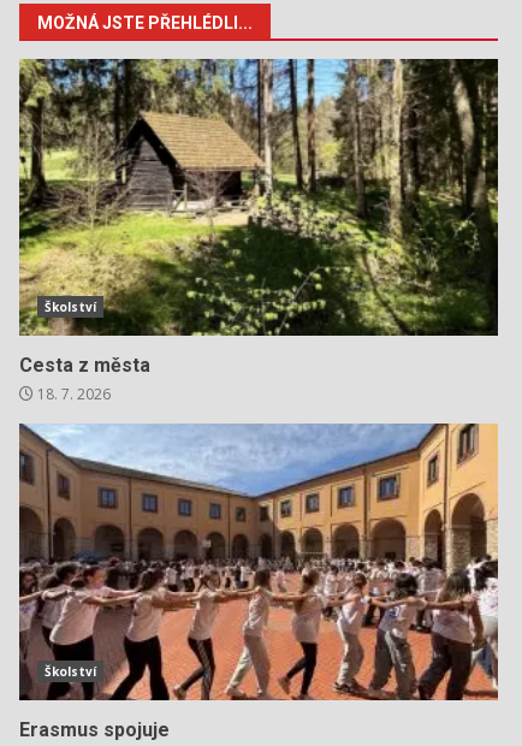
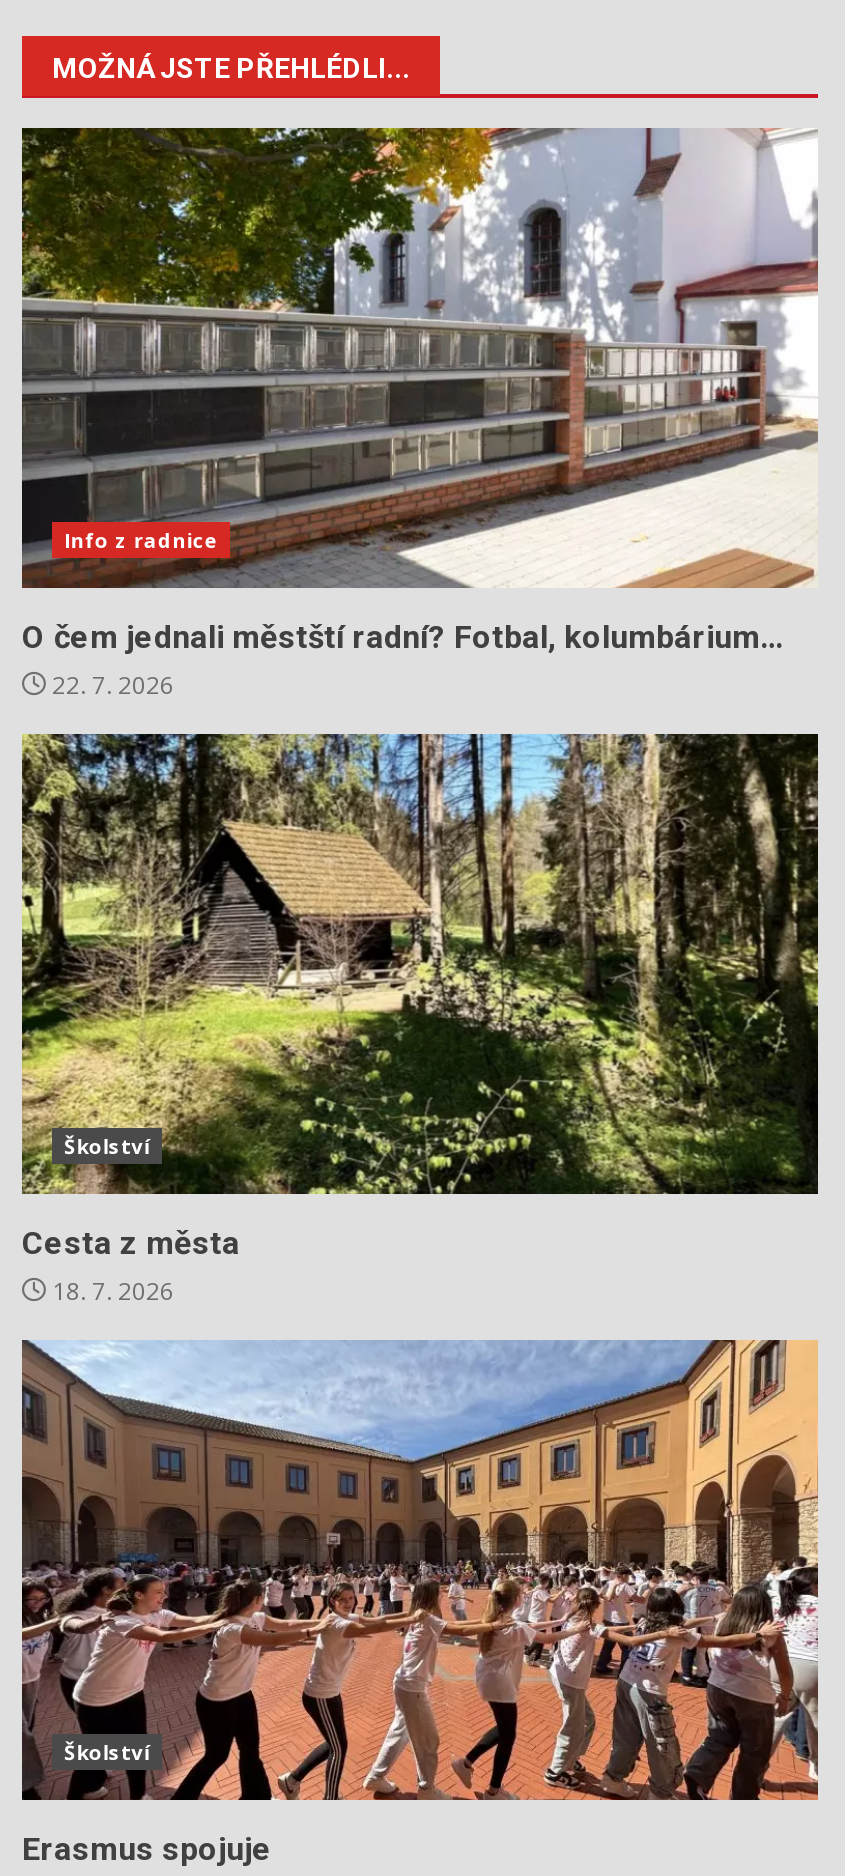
none -> [20,126,820,703] [image] | Info z radnice | O čem jednali městští radní? Fotbal, kolumbárium… | 22. 7. 2026

